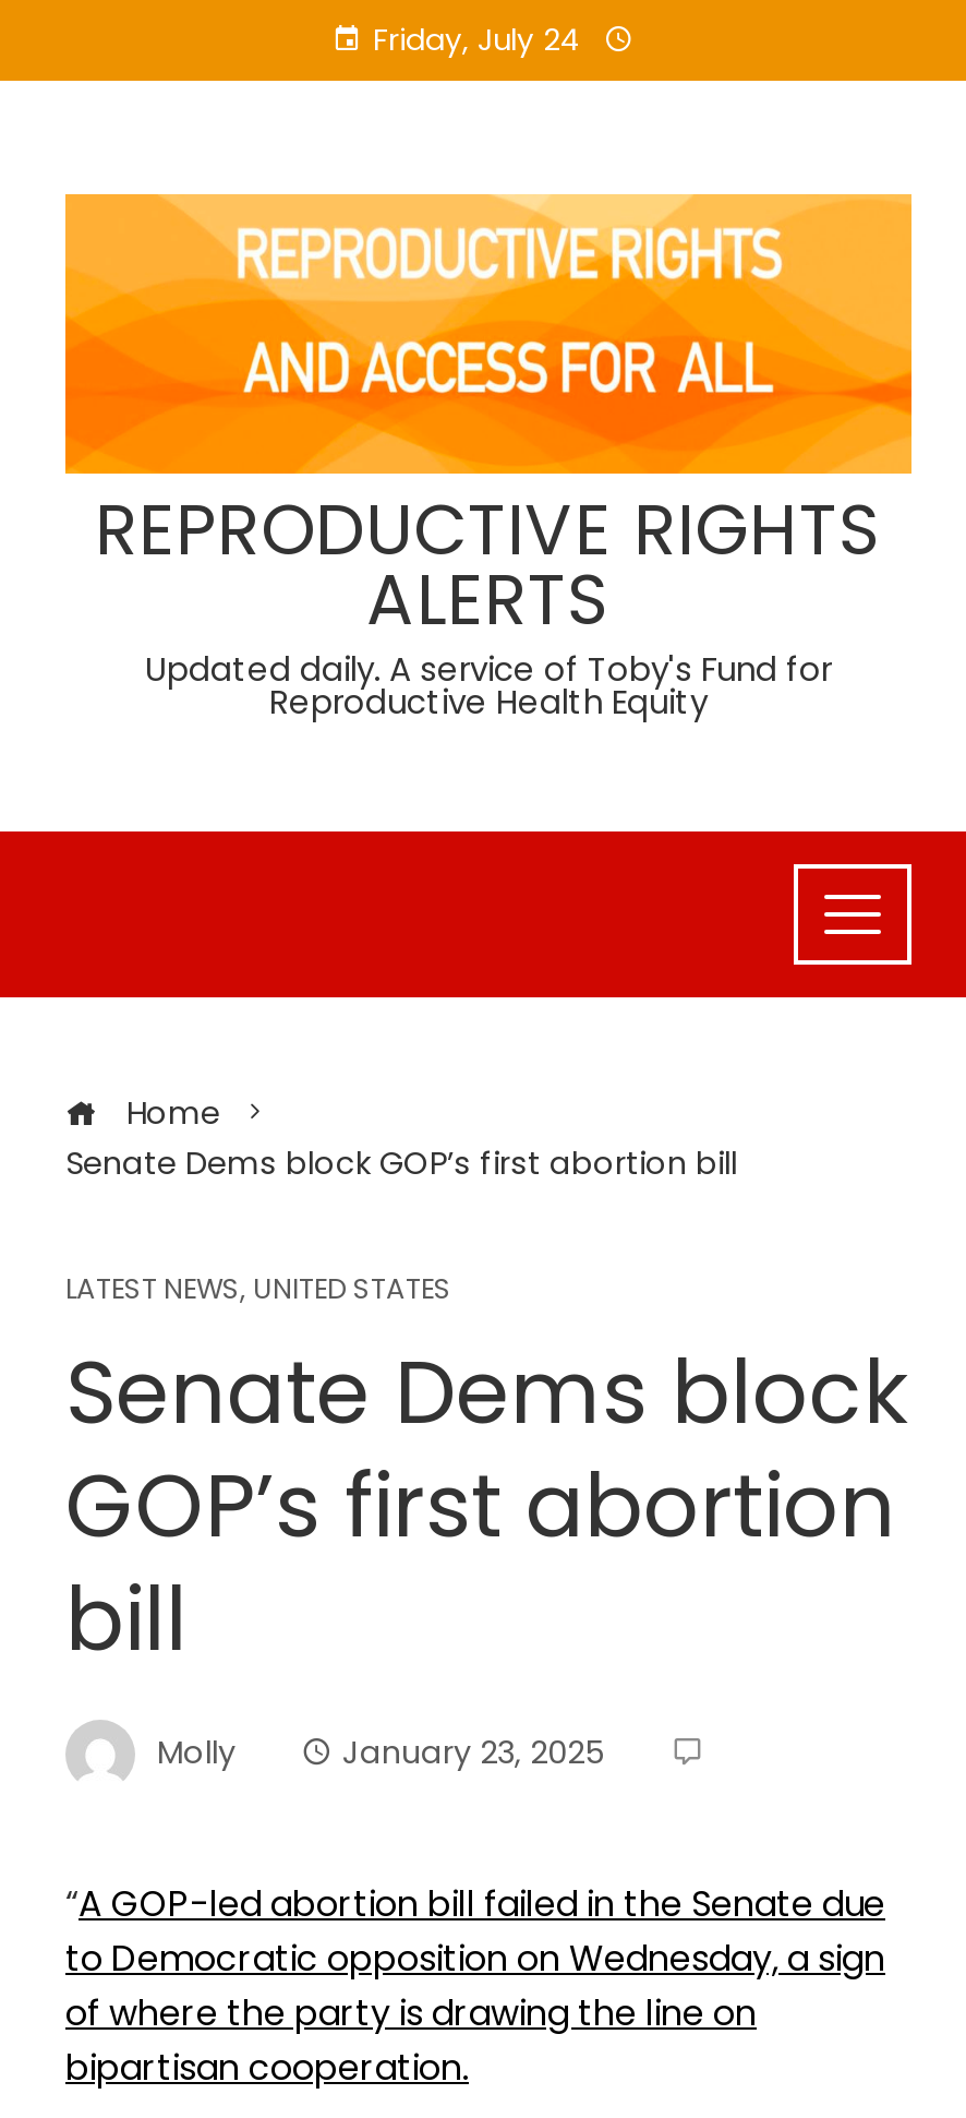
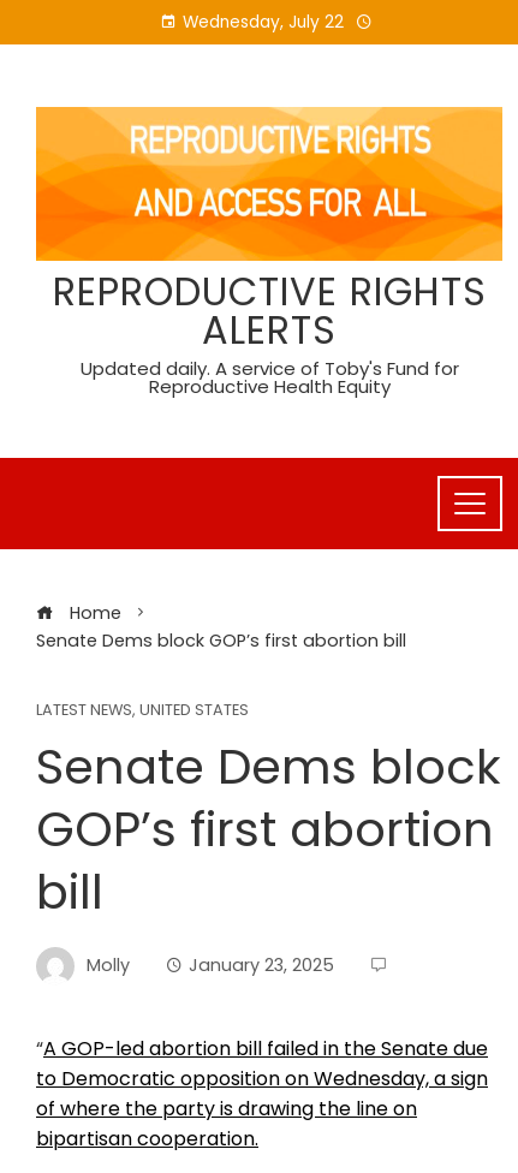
[373,20,582,61] Friday, July 24 -> [183,11,344,34] Wednesday, July 22

